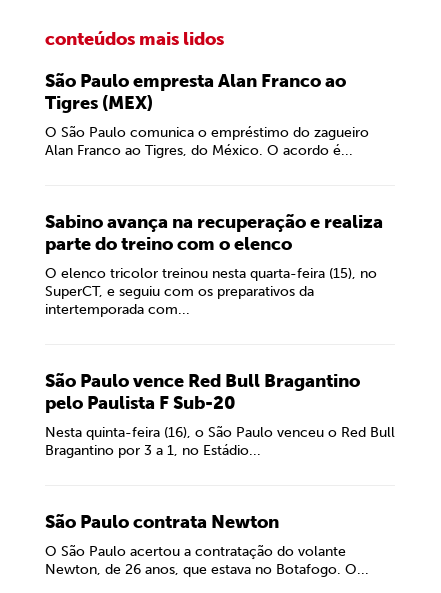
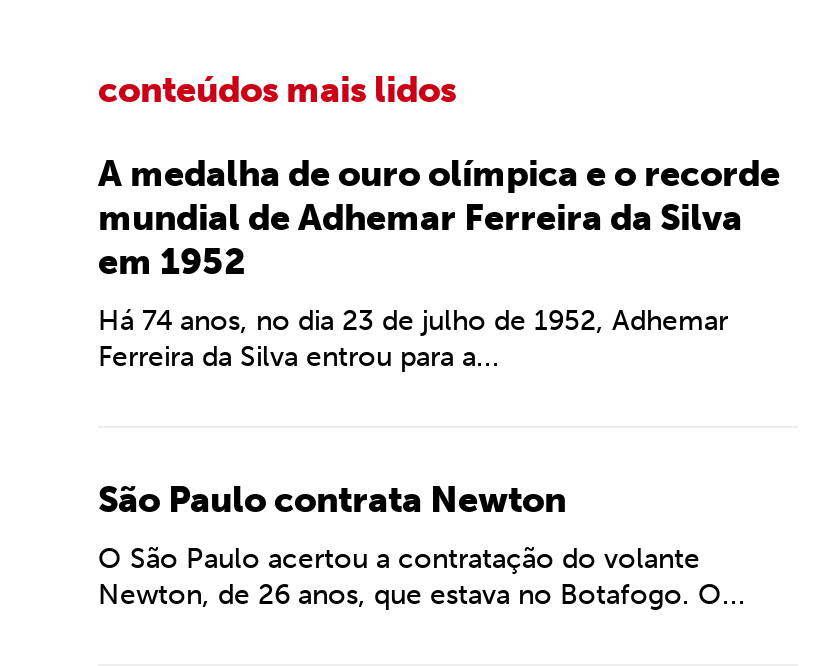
[45,70,395,459] São Paulo empresta Alan Franco ao | Tigres (MEX) | O São Paulo comunica o empréstimo do zagueiro | Alan Franco ao Tigres, do México. O acordo é... | Sabino avança na recuperação e realiza | parte do treino com o elenco | O elenco tricolor treinou nesta quarta-feira (15), no | SuperCT, e seguiu com os preparativos da | intertemporada com... | São Paulo vence Red Bull Bragantino | pelo Paulista F Sub-20 | Nesta quinta-feira (16), o São Paulo venceu o Red Bull | Bragantino por 3 a 1, no Estádio... -> [98,152,780,374] A medalha de ouro olímpica e o recorde | mundial de Adhemar Ferreira da Silva | em 1952 | Há 74 anos, no dia 23 de julho de 1952, Adhemar | Ferreira da Silva entrou para a...

